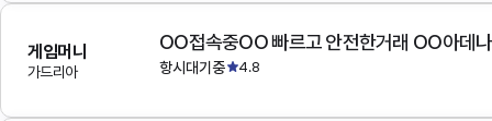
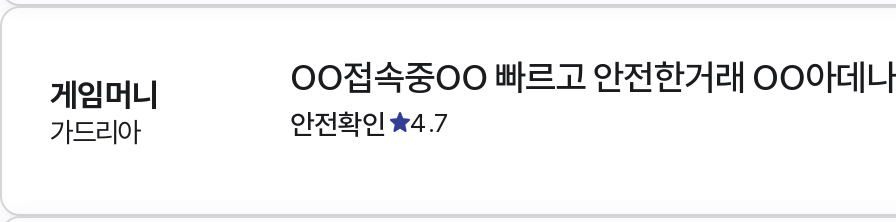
[159,58,260,76] 항시대기중 | 4.8 -> [290,107,450,139] 안전확인 | 4.7

